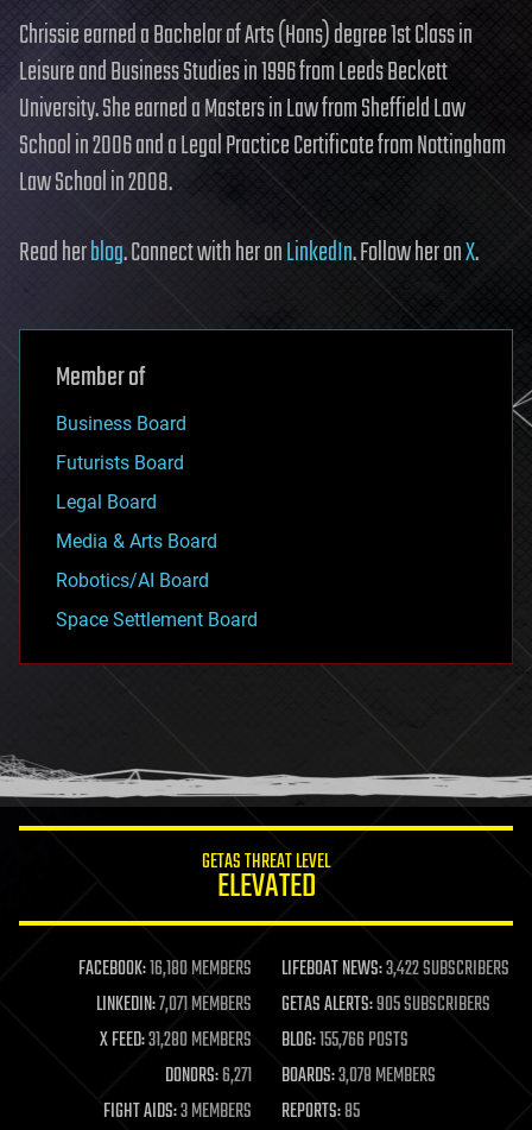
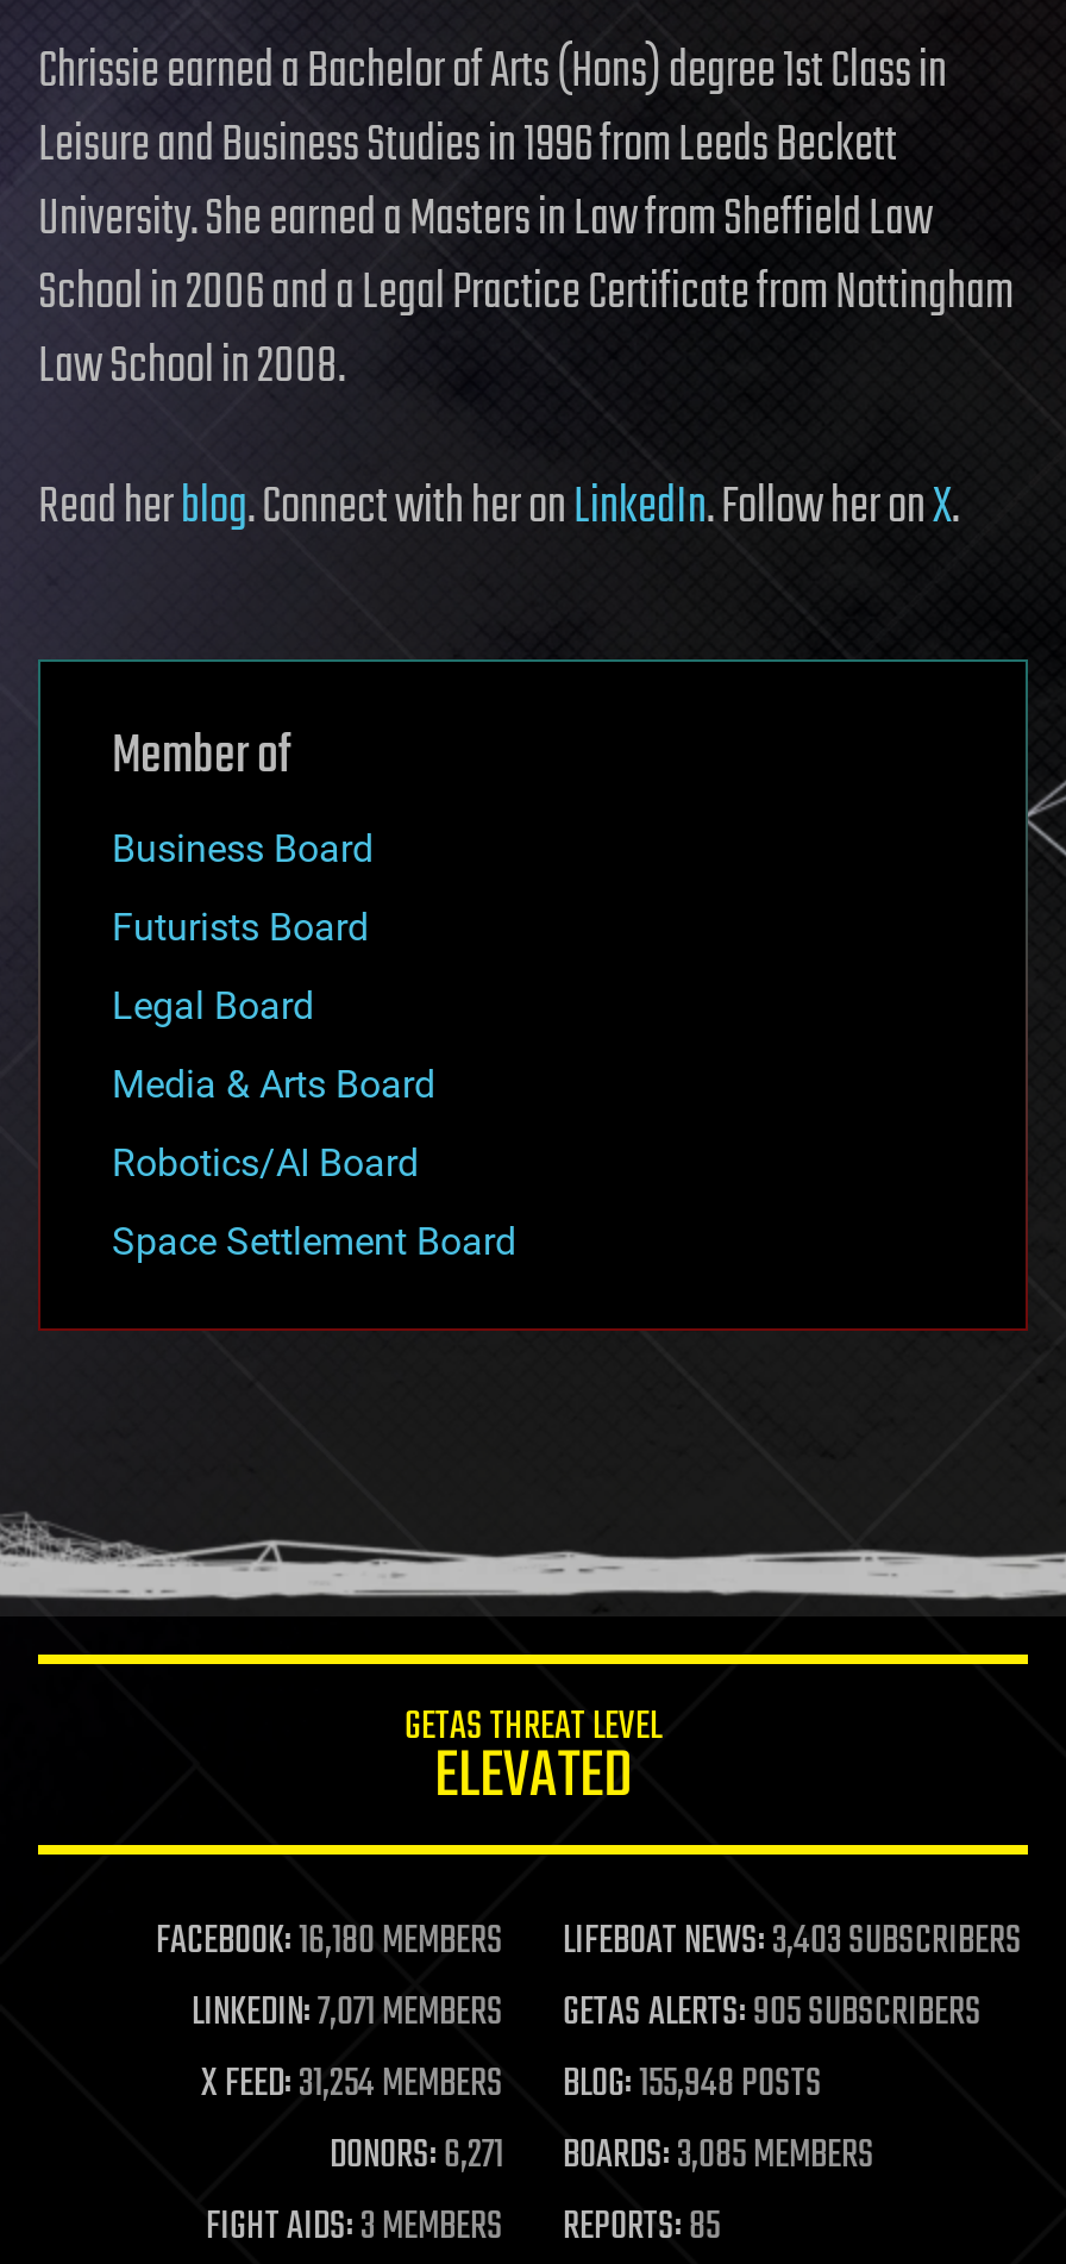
[281,954,509,985] LIFEBOAT NEWS:3,422 SUBSCRIBERS -> [563,1911,1022,1973] LIFEBOAT NEWS:3,403 SUBSCRIBERS
[99,1025,251,1056] X FEED:31,280 MEMBERS -> [201,2054,503,2116] X FEED:31,254 MEMBERS
[281,1025,408,1056] BLOG:155,766 POSTS -> [563,2054,822,2116] BLOG:155,948 POSTS
[281,1061,435,1092] BOARDS:3,078 MEMBERS -> [563,2125,874,2187] BOARDS:3,085 MEMBERS

